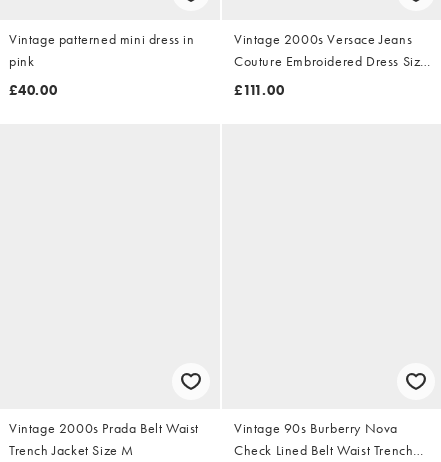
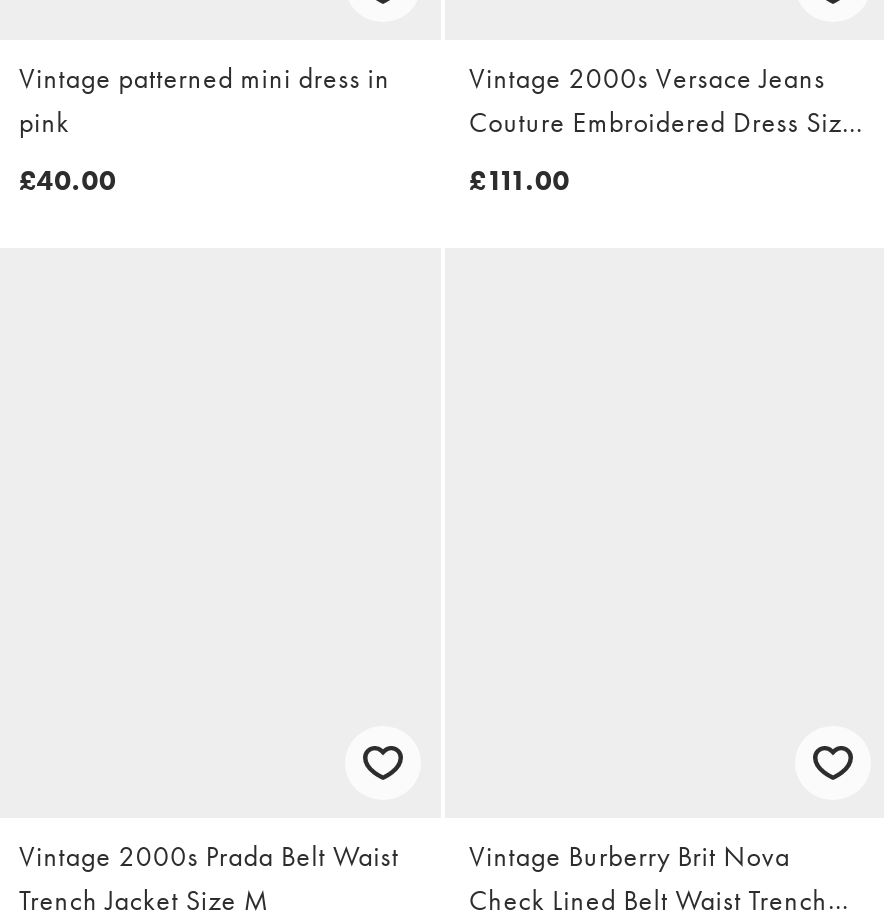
[234,419,398,437] Vintage 90s Burberry Nova -> [469,837,790,873] Vintage Burberry Brit Nova

